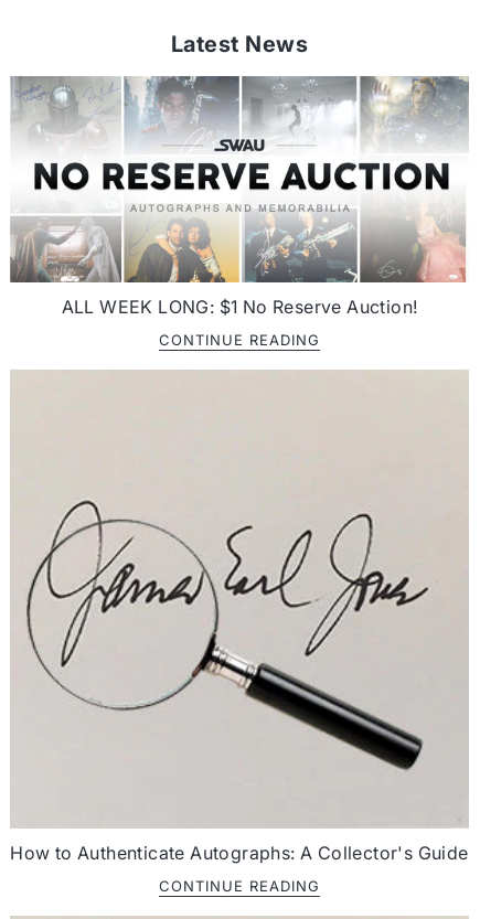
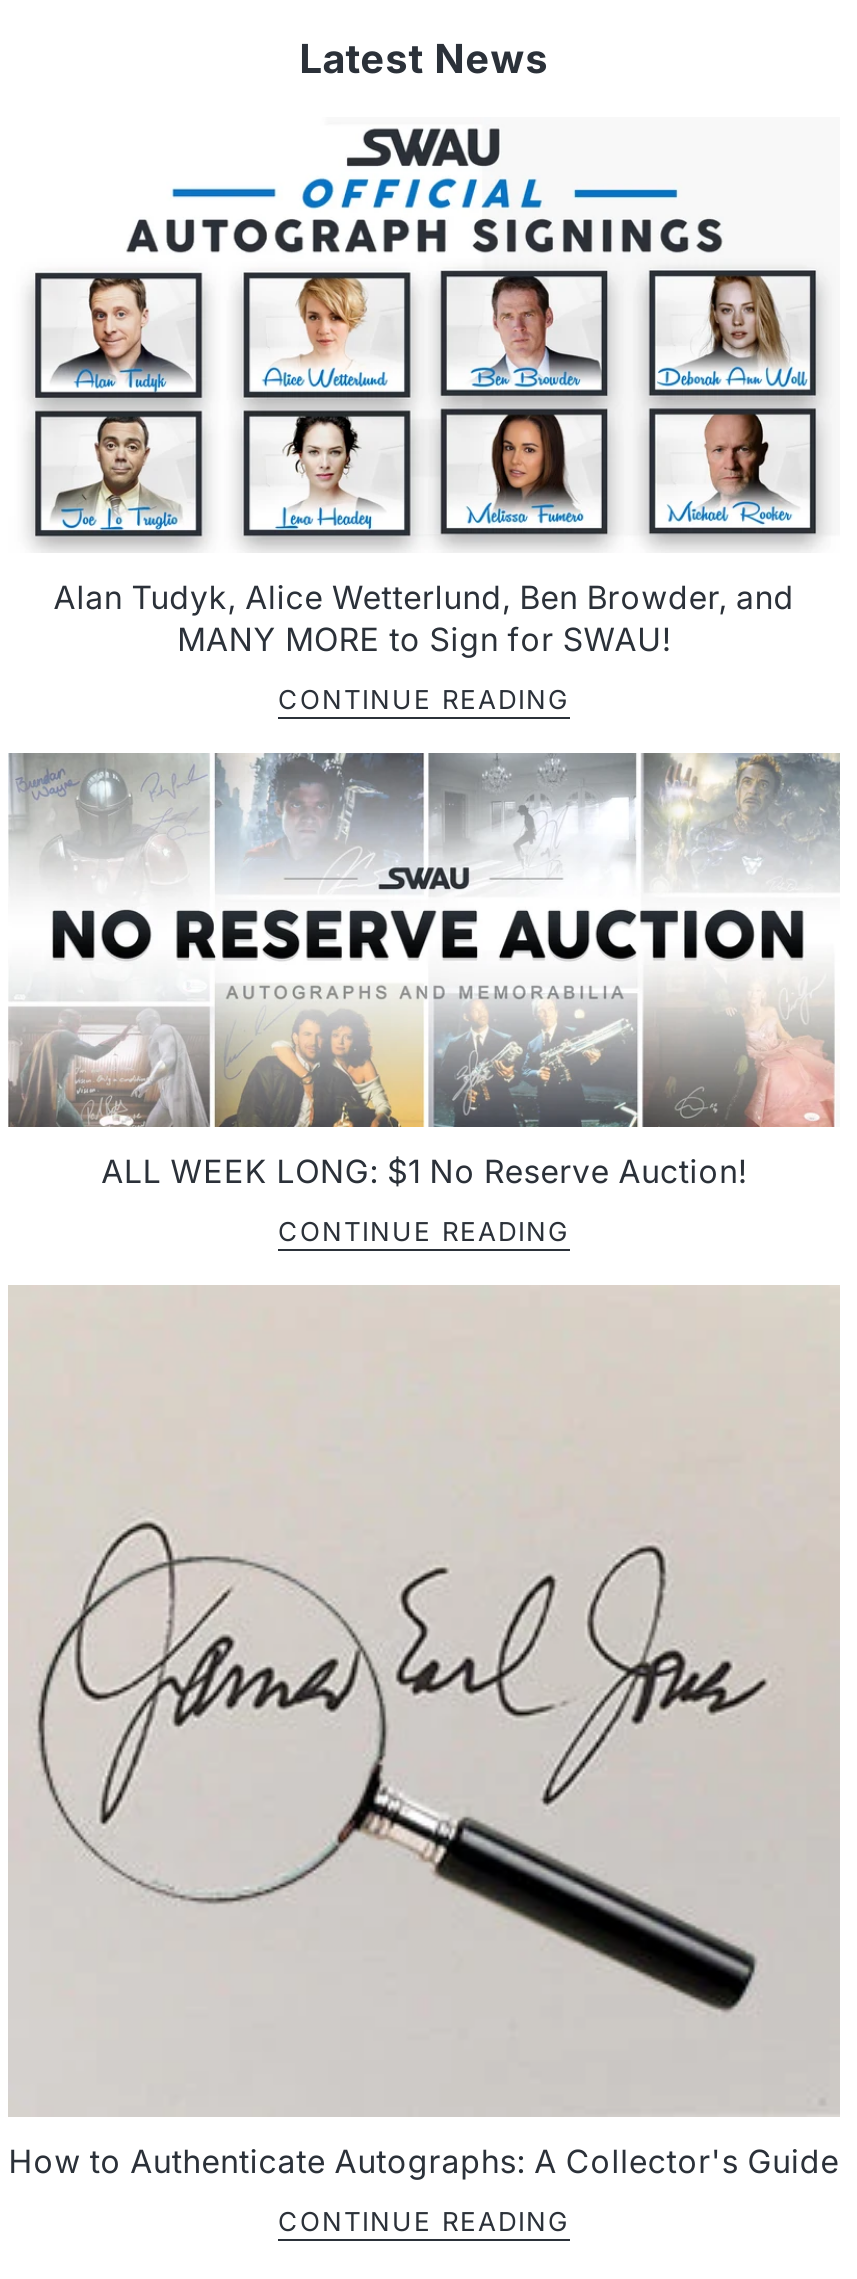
none -> [30,127,822,715] [image] | Alan Tudyk, Alice Wetterlund, Ben Browder, and | MANY MORE to Sign for SWAU! | CONTINUE READING

